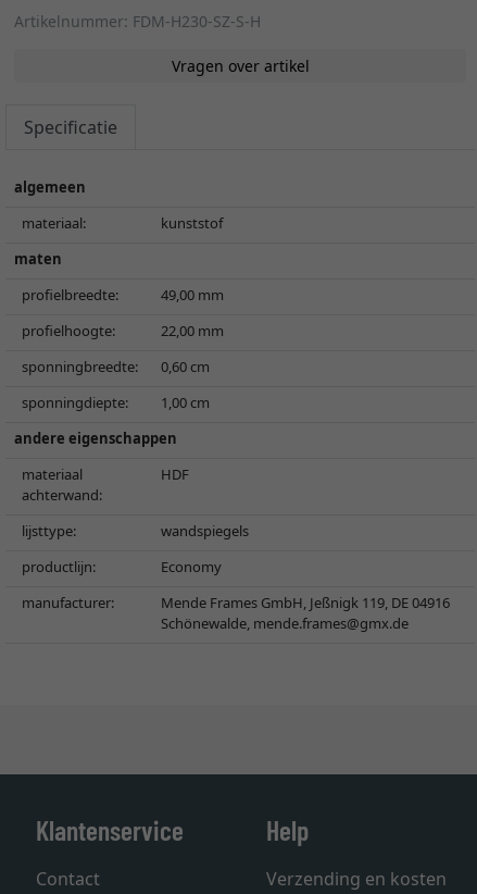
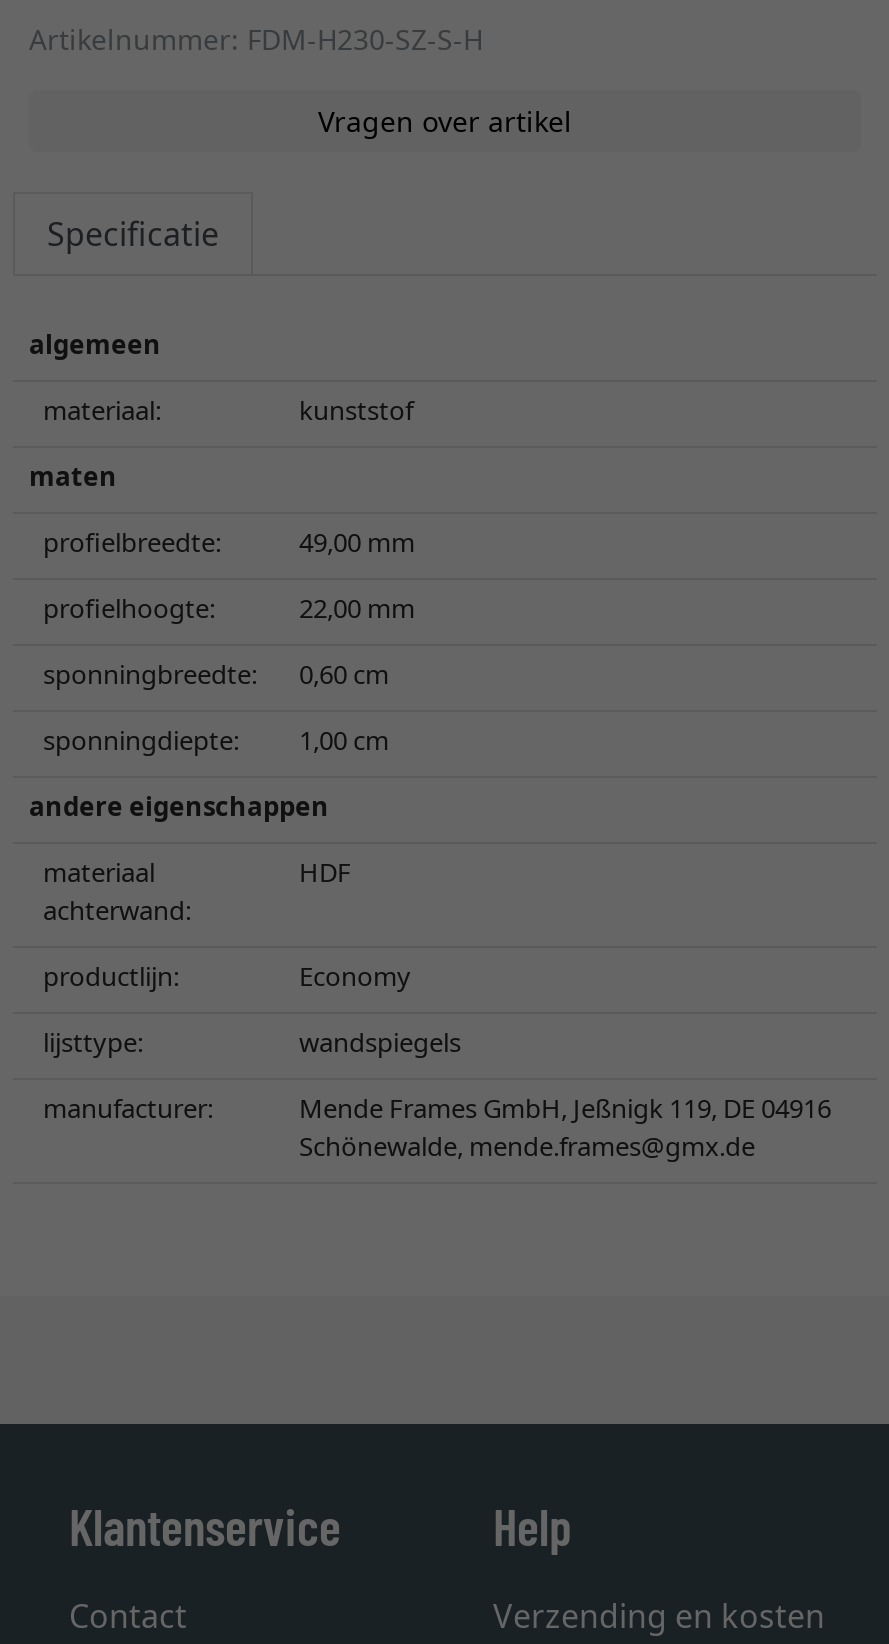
moved [22,521,249,541] -> [43,1024,461,1060]: lijsttype: | wandspiegels
moved [22,557,222,576] -> [43,958,411,994]: productlijn: | Economy

